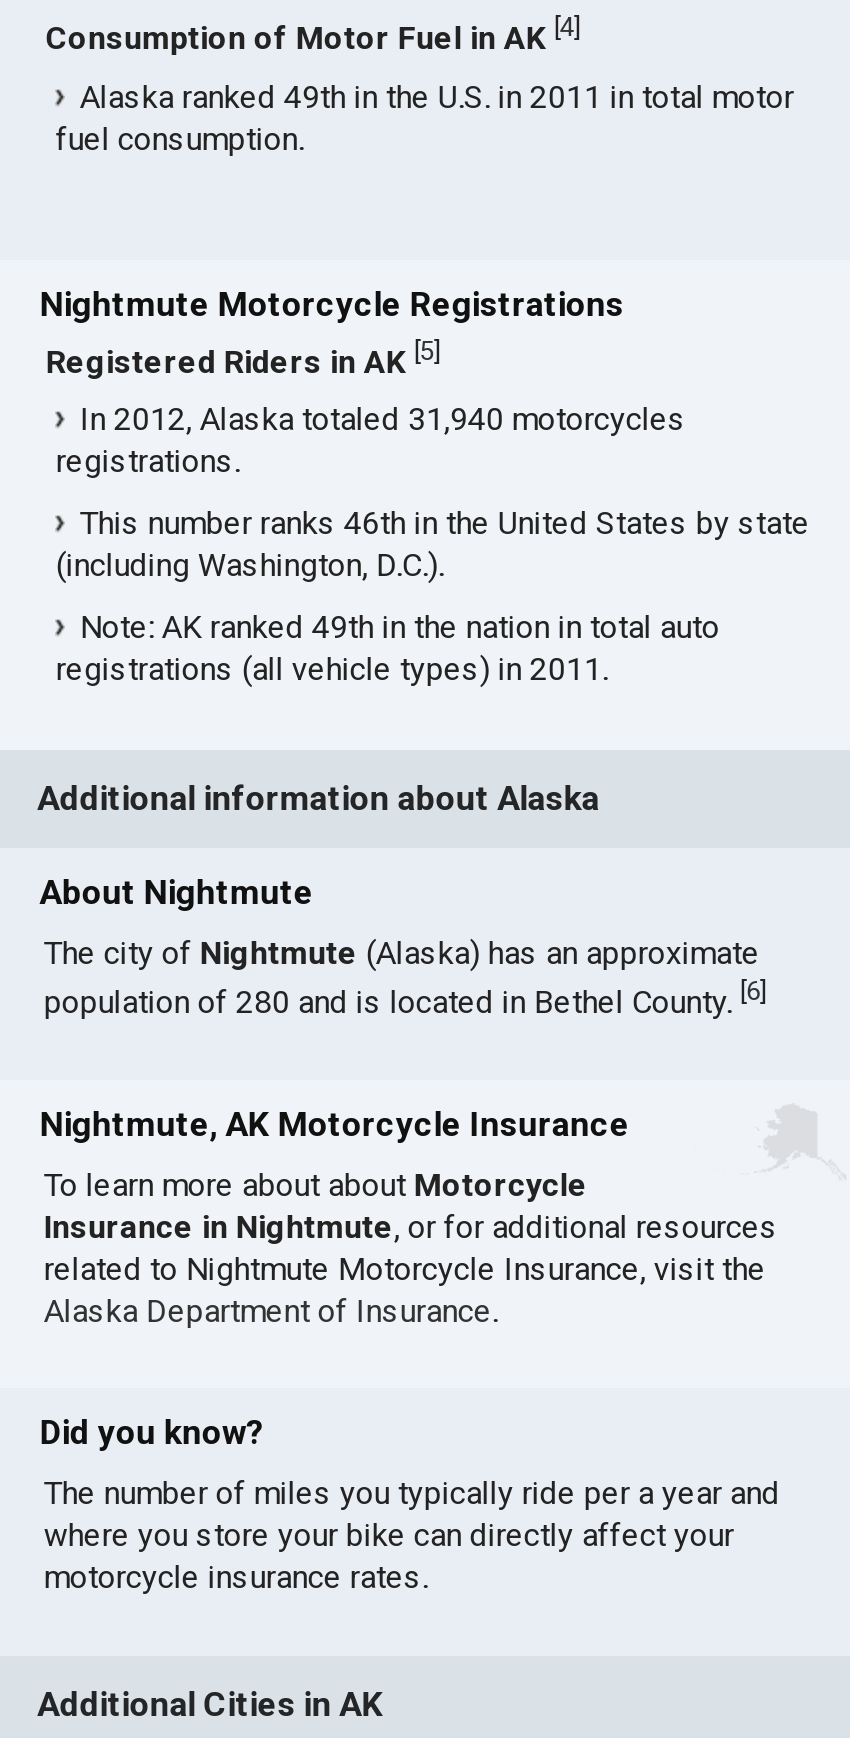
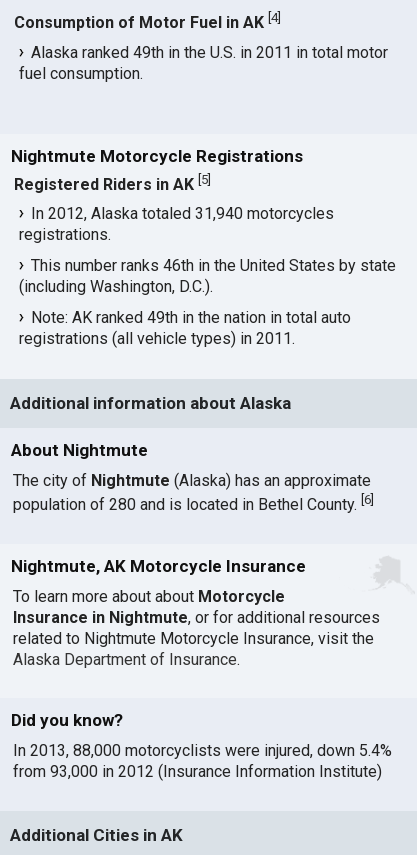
[44,1474,780,1596] The number of miles you typically ride per a year and | where you store your bike can directly affect your | motorcycle insurance rates. -> [13,741,392,781] In 2013, 88,000 motorcyclists were injured, down 5.4% | from 93,000 in 2012 (Insurance Information Institute)

